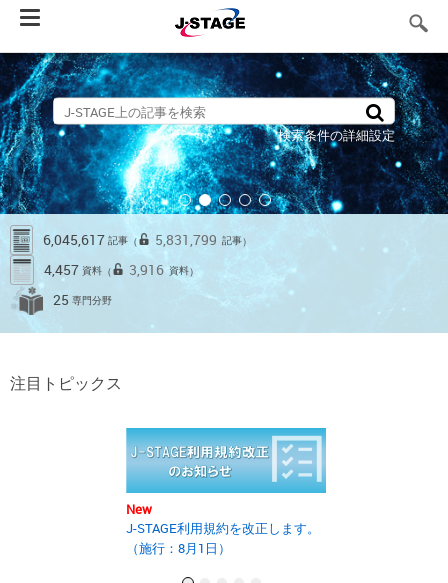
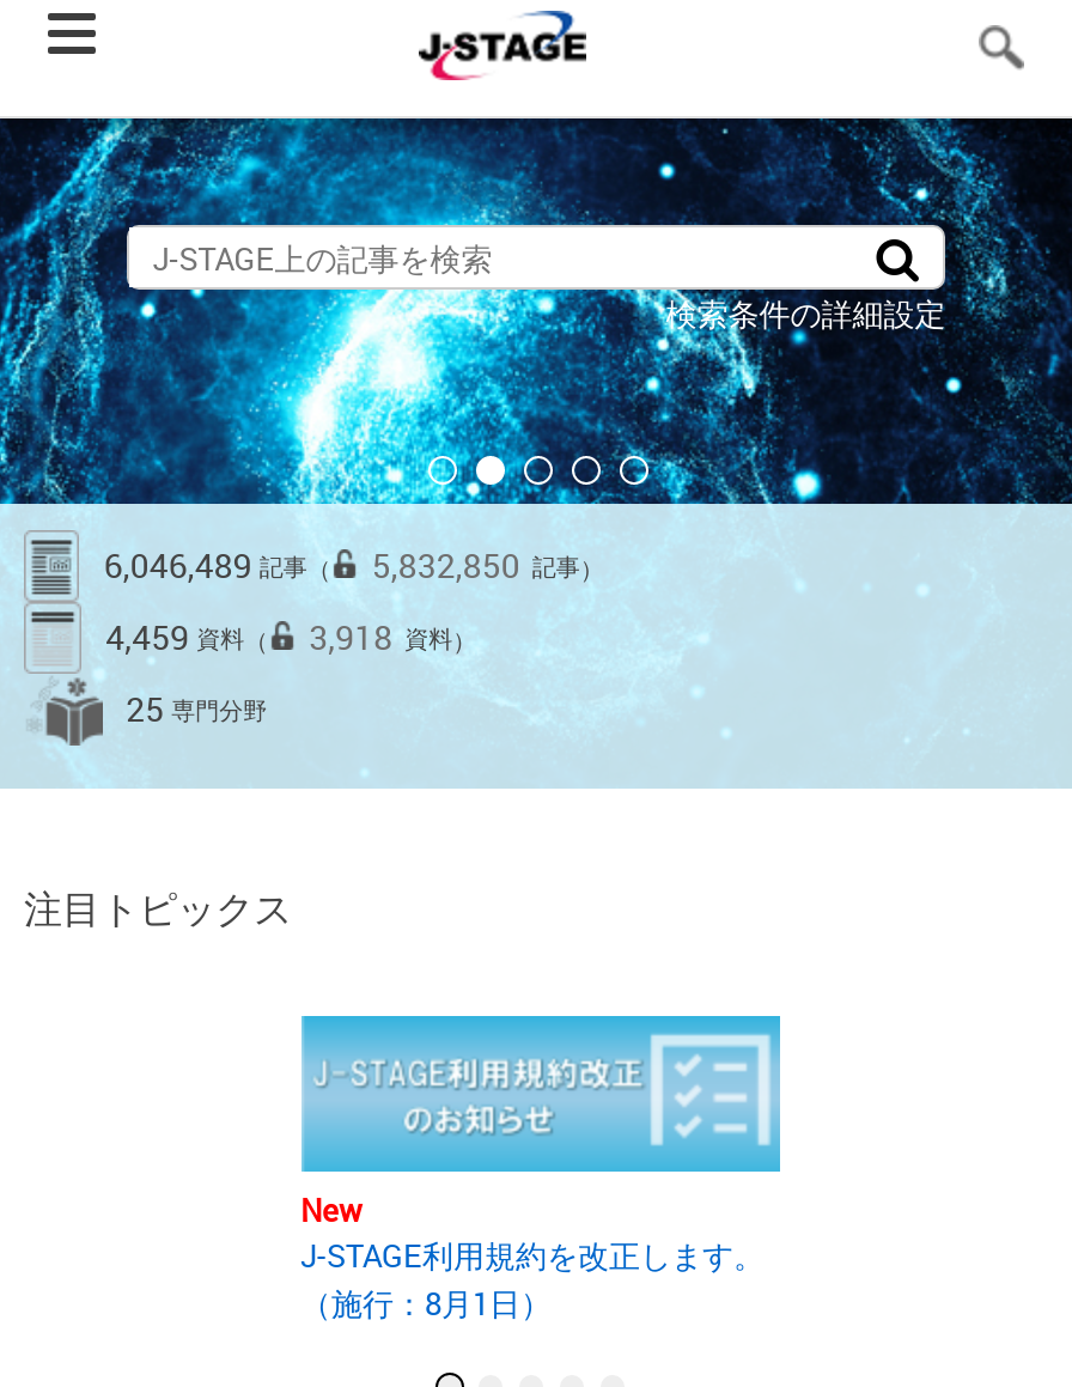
[43,230,138,249] 6,045,617記事（ -> [104,542,331,588] 6,046,489記事（
[155,230,252,249] 5,831,799 記事） -> [372,542,604,588] 5,832,850 記事）
[44,260,112,279] 4,457資料（ -> [106,614,268,659] 4,459資料（
[129,260,199,279] 3,916 資料） -> [309,614,477,659] 3,918 資料）

